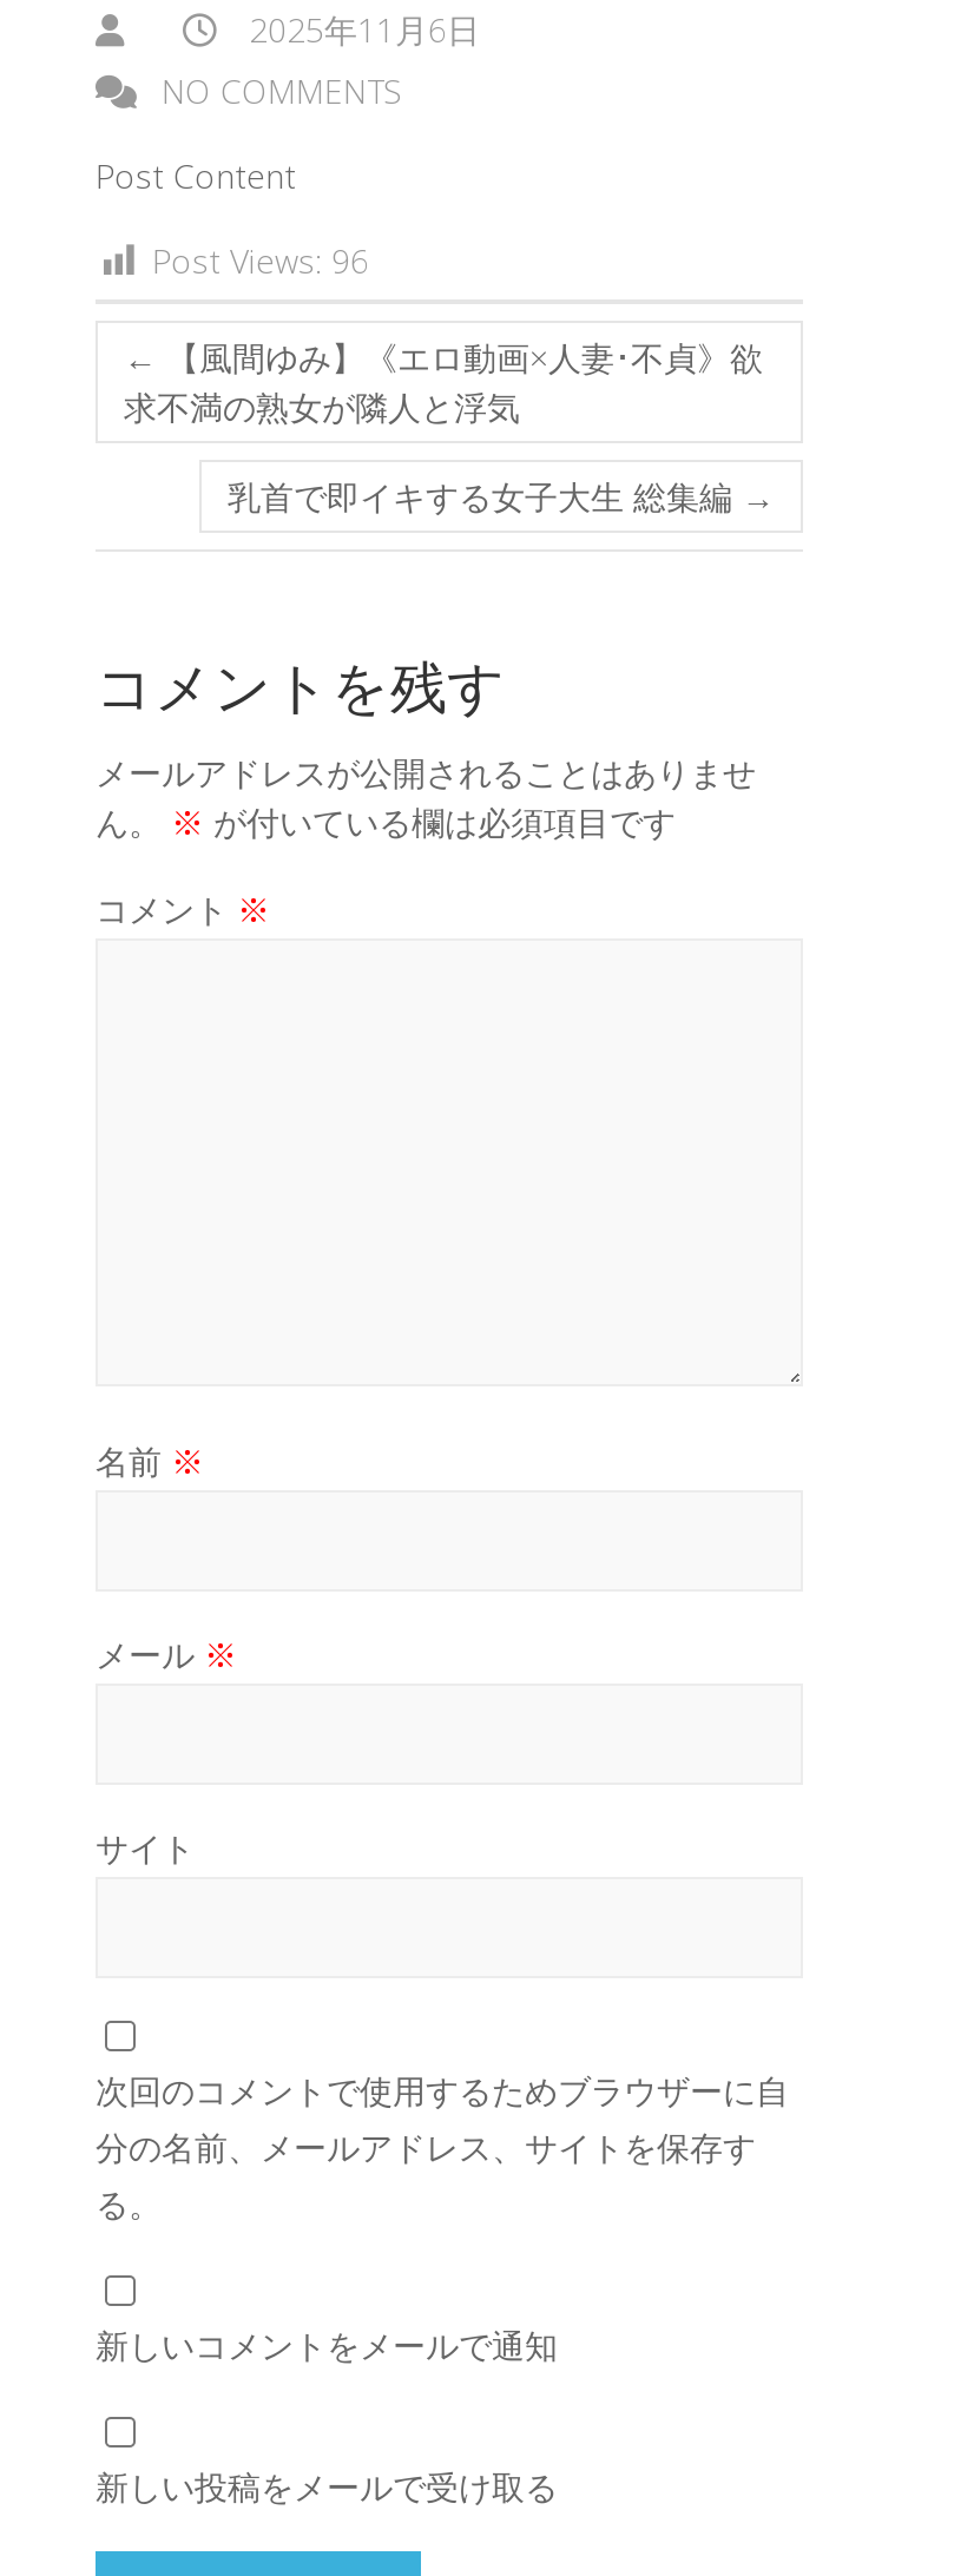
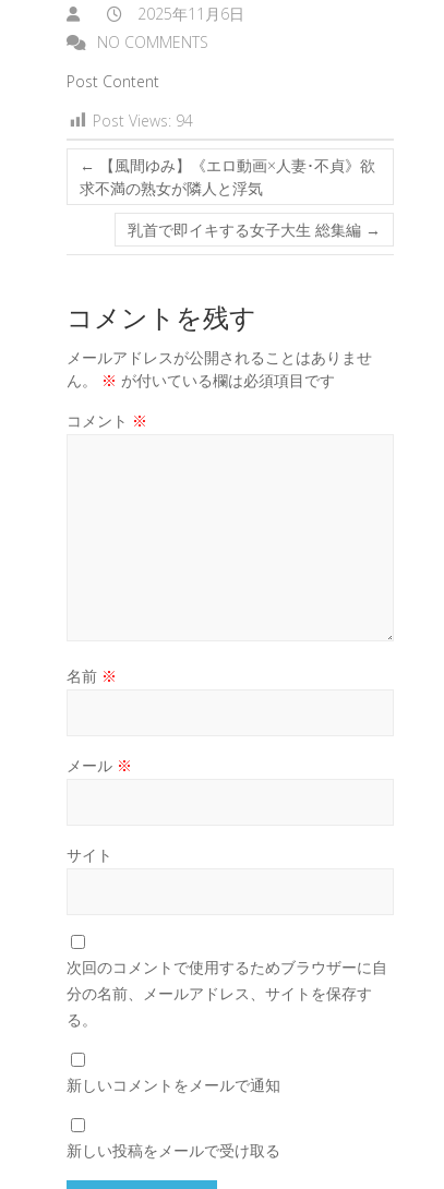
[152,238,369,283] Post Views: 96 -> [93,110,193,131] Post Views: 94

